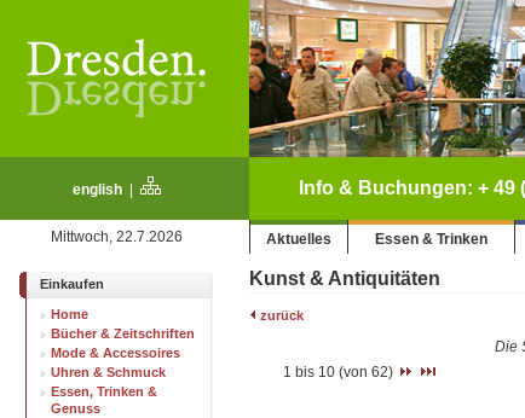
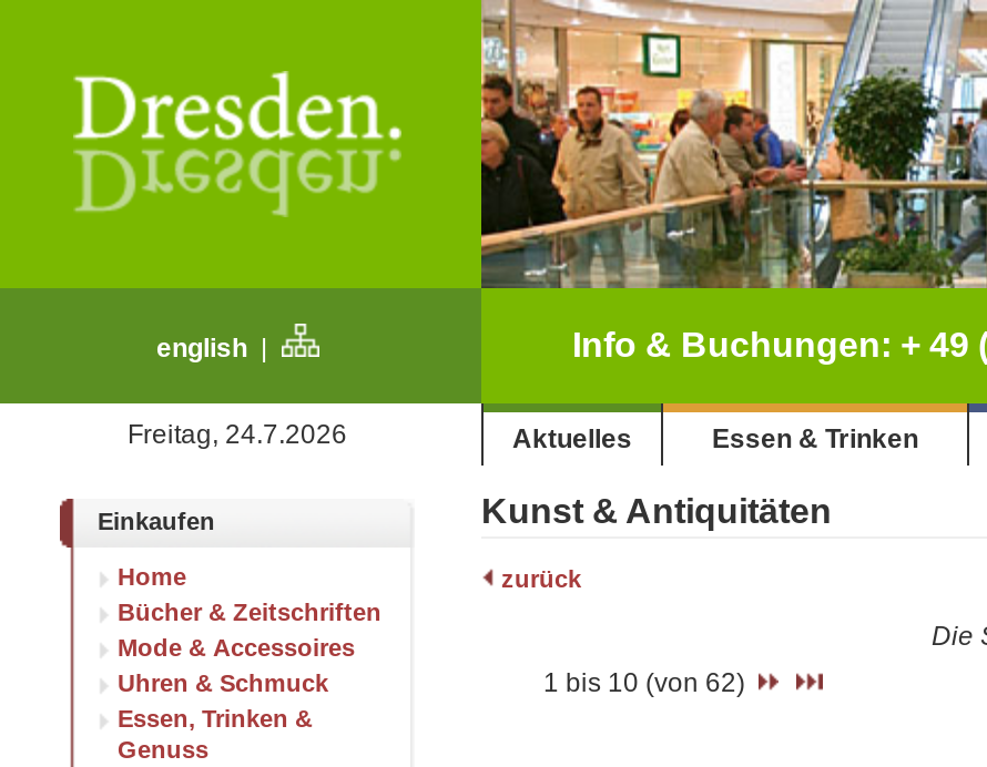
[50,228,182,245] Mittwoch, 22.7.2026 -> [128,419,347,450] Freitag, 24.7.2026

